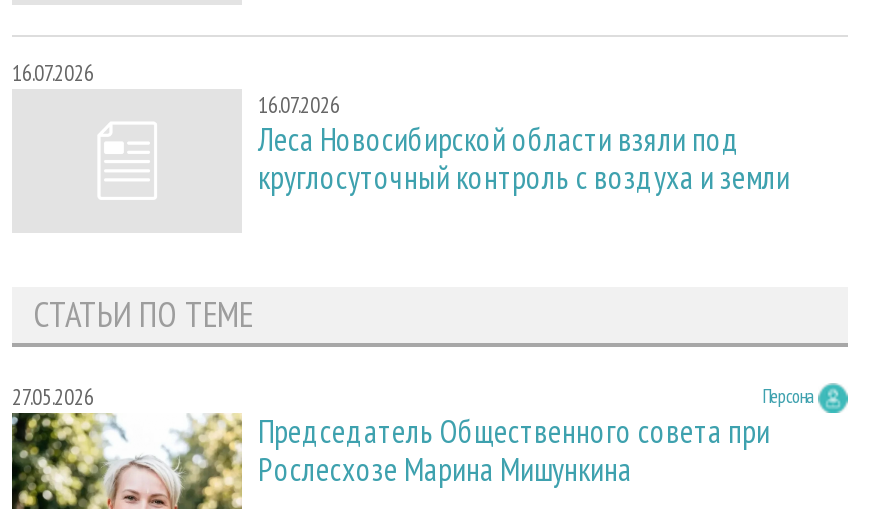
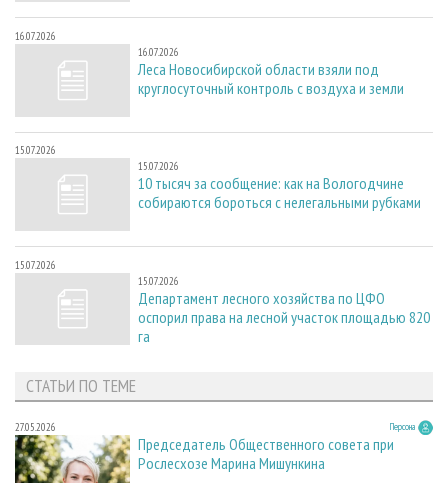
none -> [15,143,430,346] 15.07.2026 | 15.07.2026 | 10 тысяч за сообщение: как на Вологодчине | собираются бороться с нелегальными рубками | 15.07.2026 | 15.07.2026 | Департамент лесного хозяйства по ЦФО | оспорил права на лесной участок площадью 820 | га

